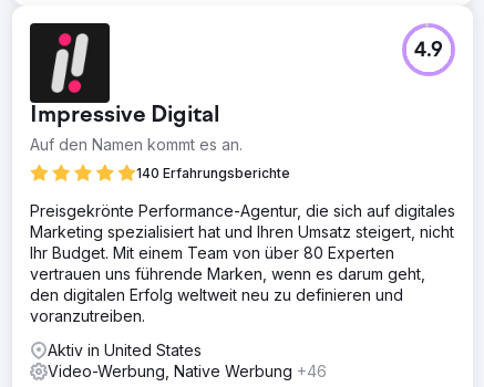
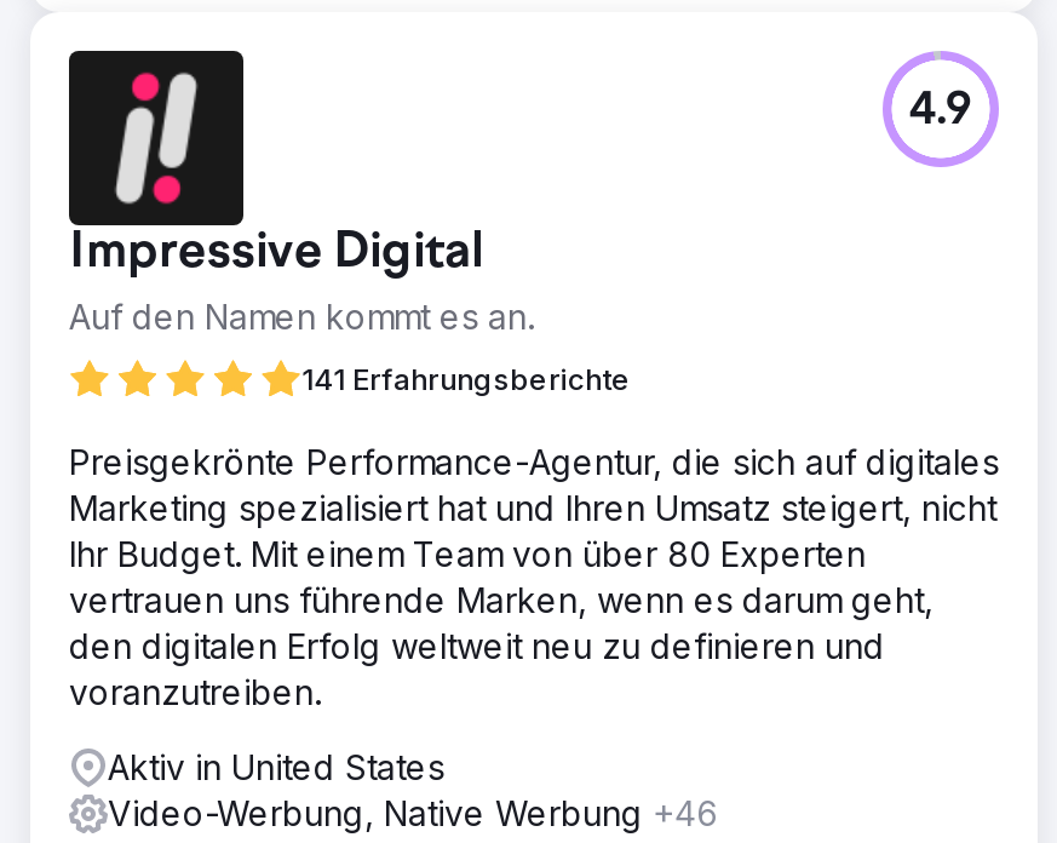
[136,164,290,181] 140 Erfahrungsberichte -> [301,360,631,396] 141 Erfahrungsberichte

